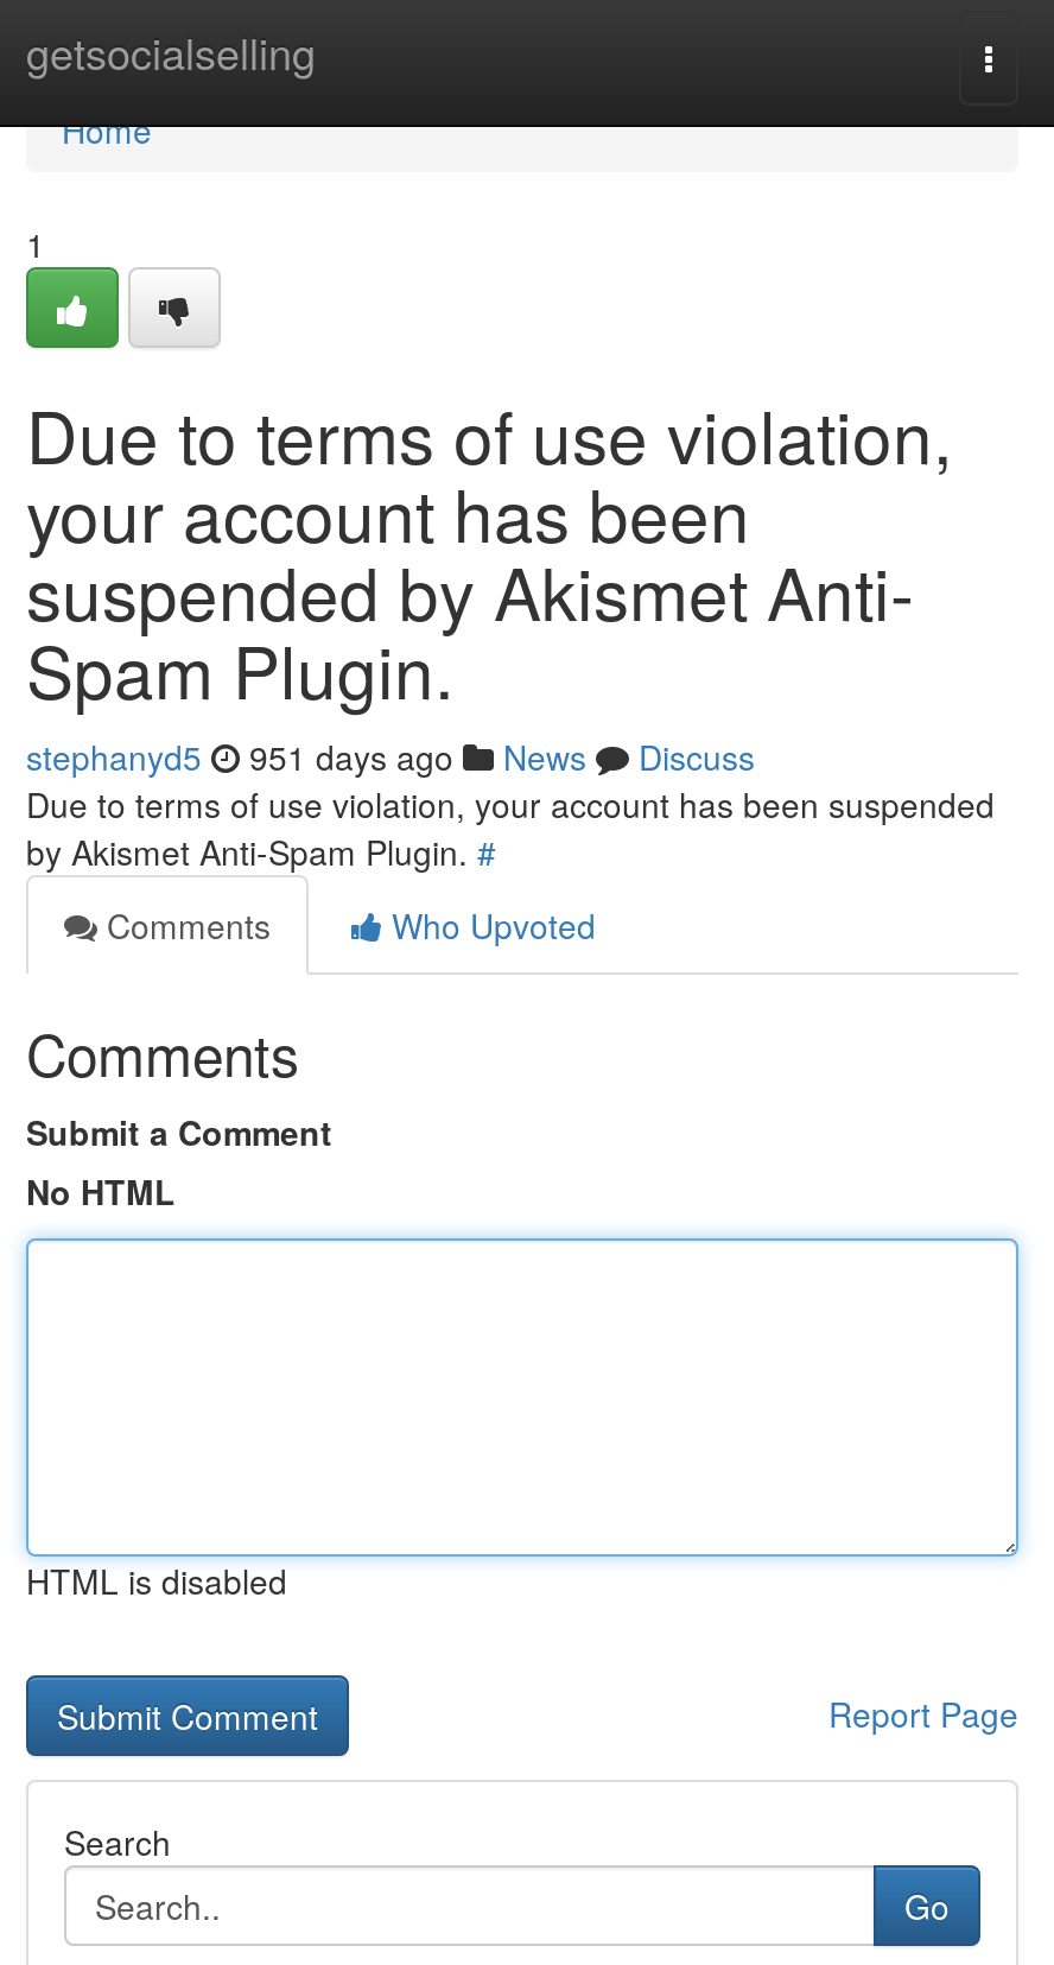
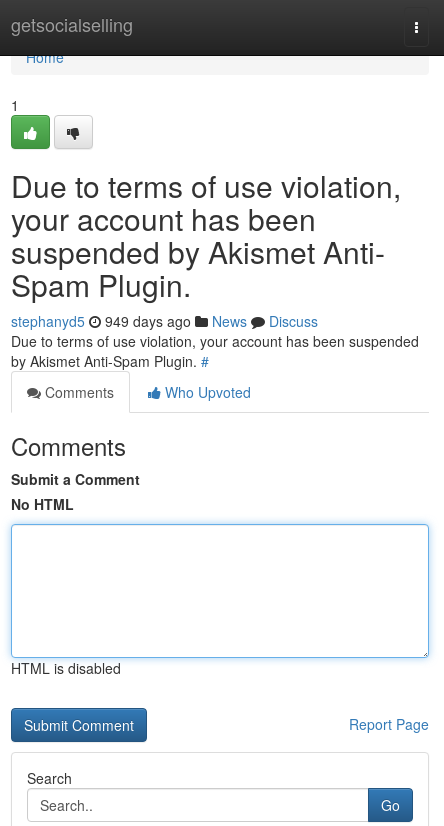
[26,733,755,780] stephanyd5 951 days ago News Discuss -> [11,311,318,331] stephanyd5 949 days ago News Discuss

